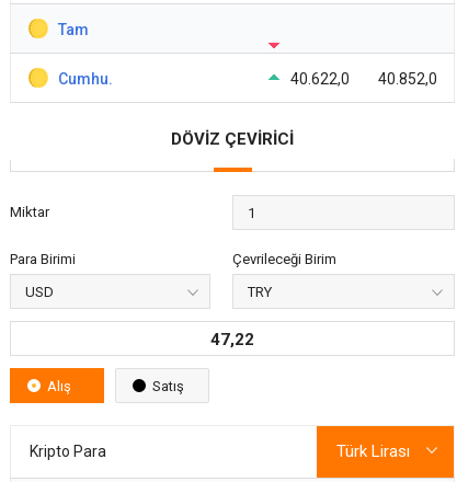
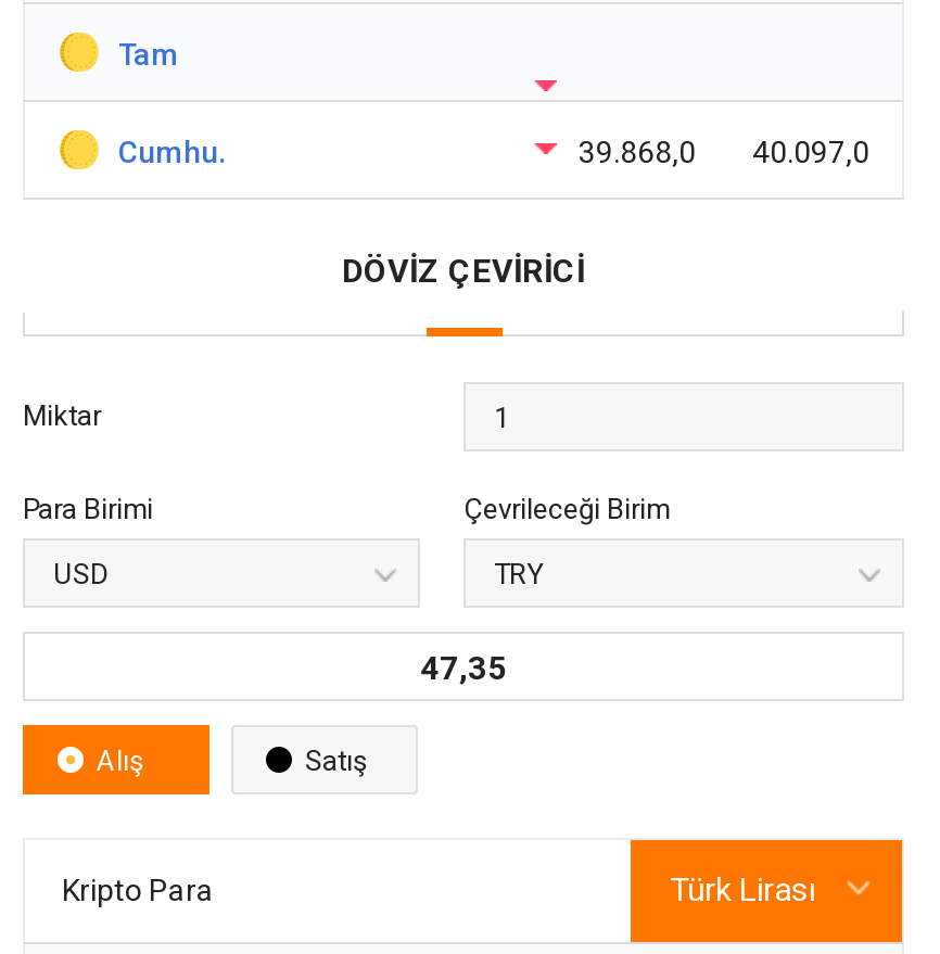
[290,70,350,88] 40.622,0 -> [579,135,696,170] 39.868,0
[378,70,437,88] 40.852,0 -> [752,135,869,170] 40.097,0
[210,330,254,350] 47,22 -> [420,649,507,689] 47,35

